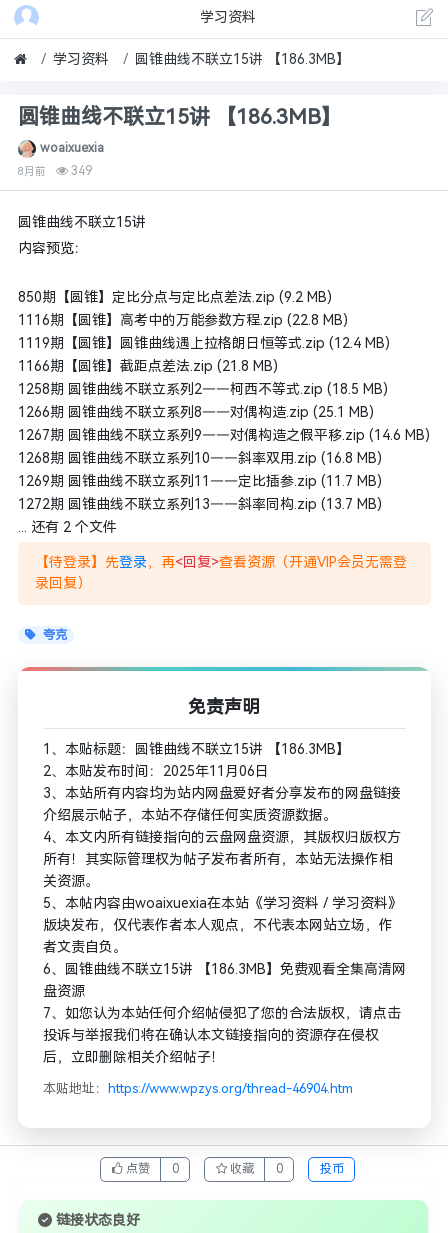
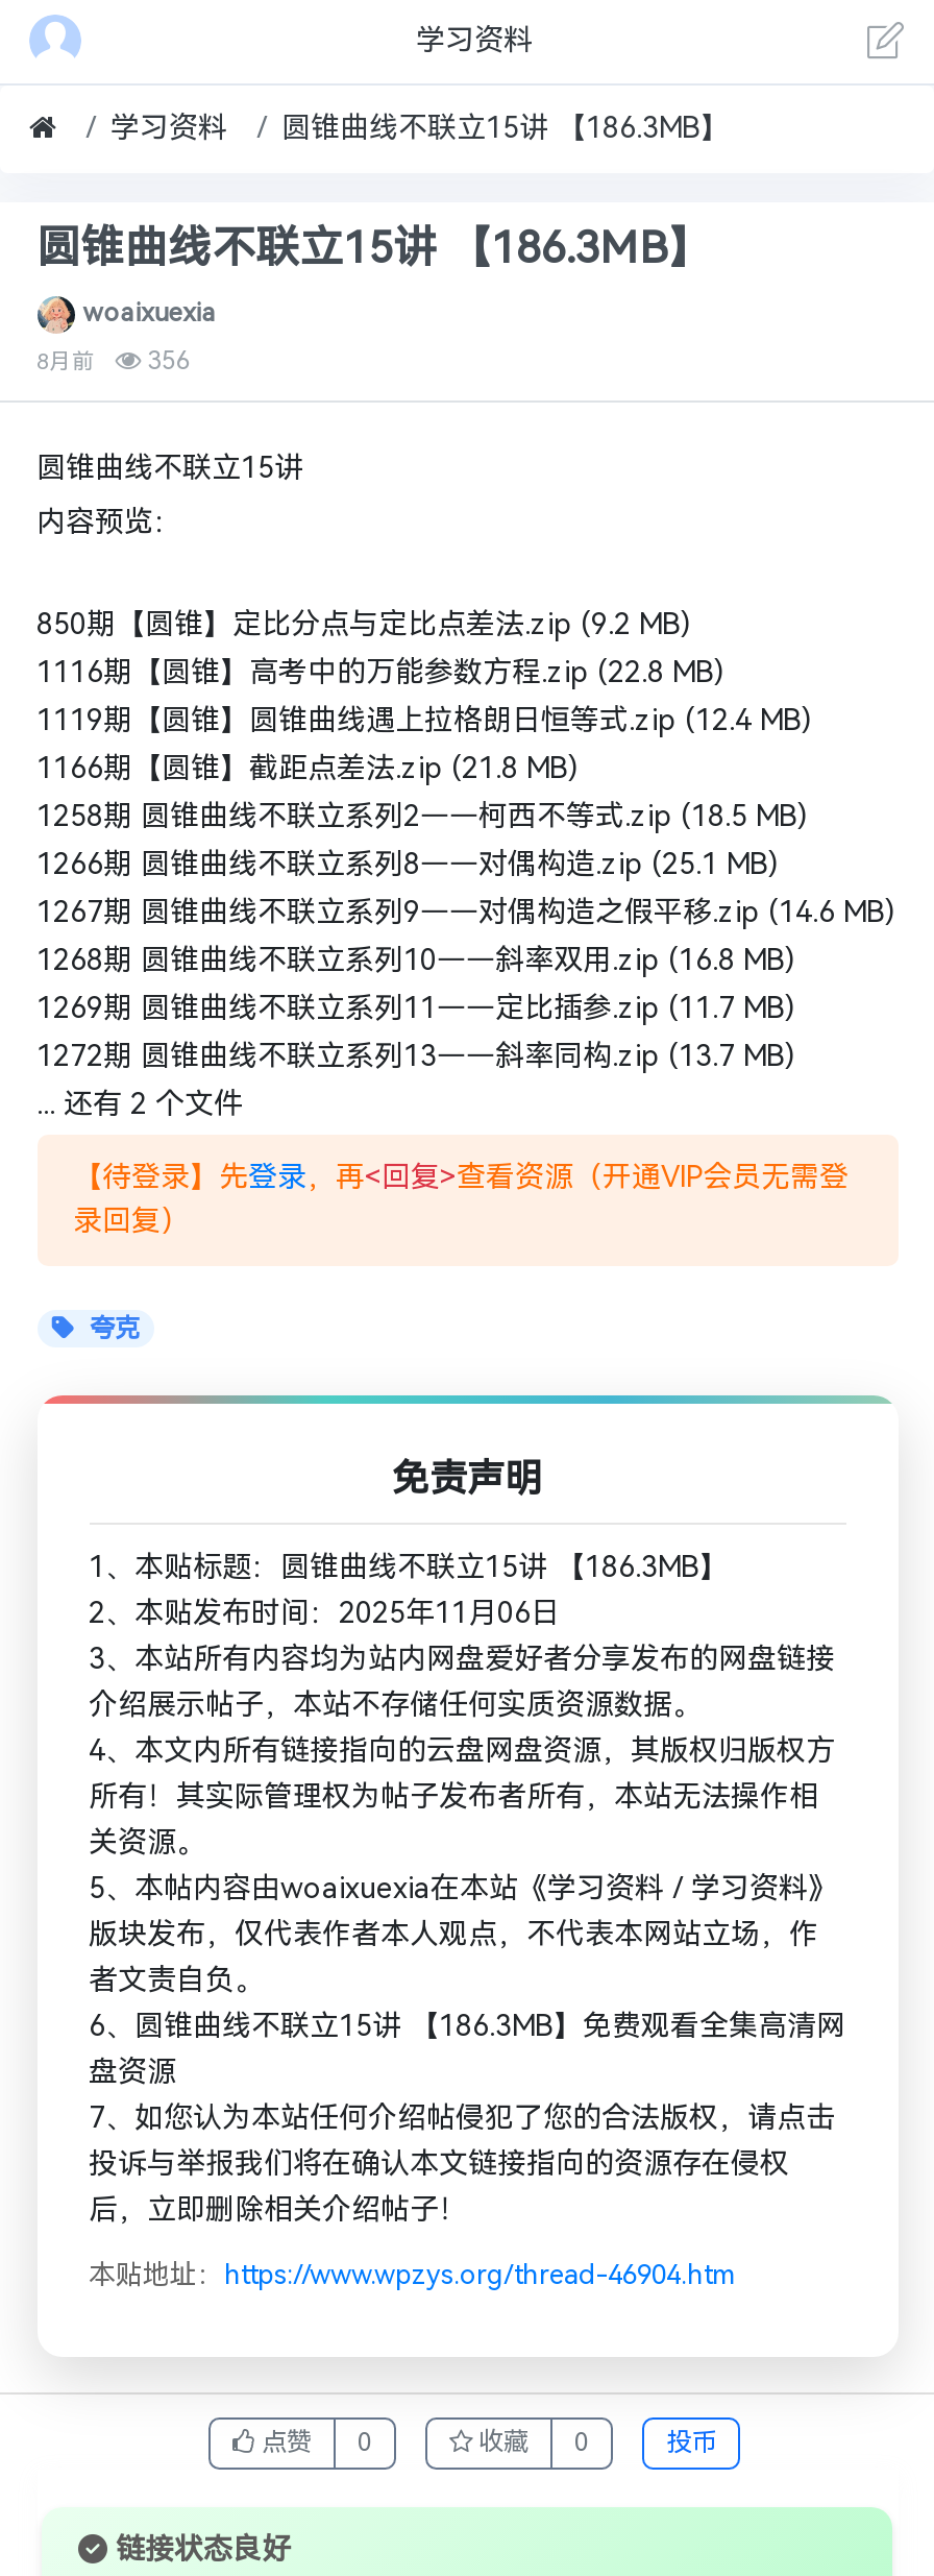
[17,163,91,177] 8月前 349 -> [36,345,191,374] 8月前 356

